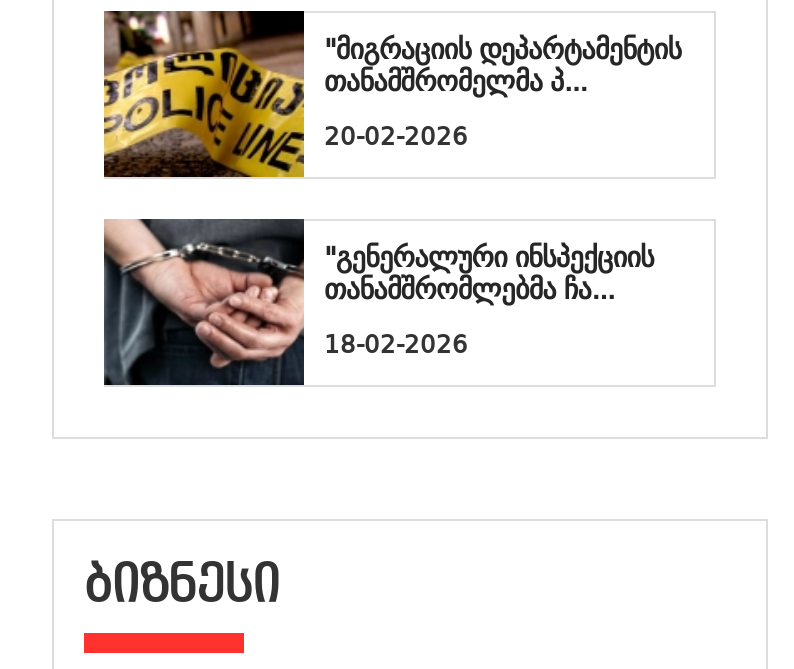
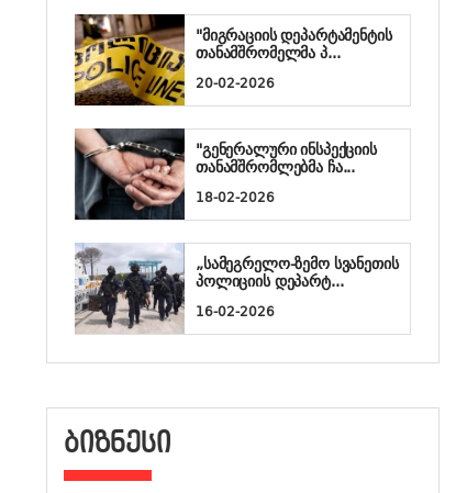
none -> [75,243,398,334] [image] | „სამეგრელო-ზემო სვანეთის | პოლიციის დეპარტ... | 16-02-2026

